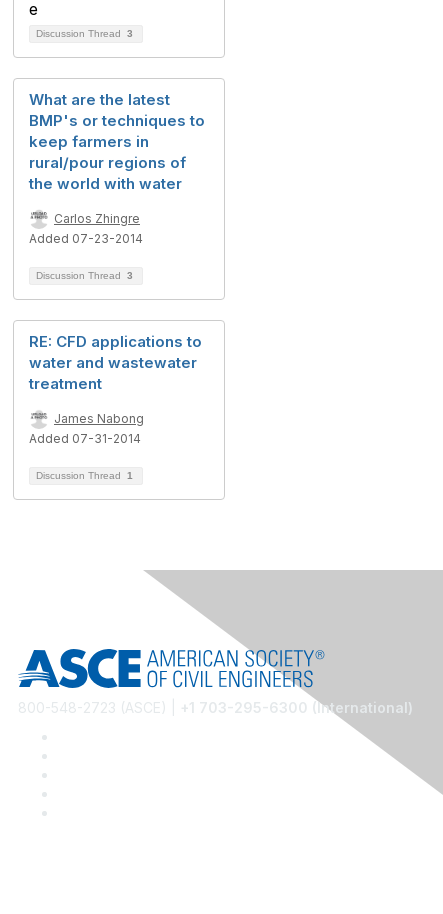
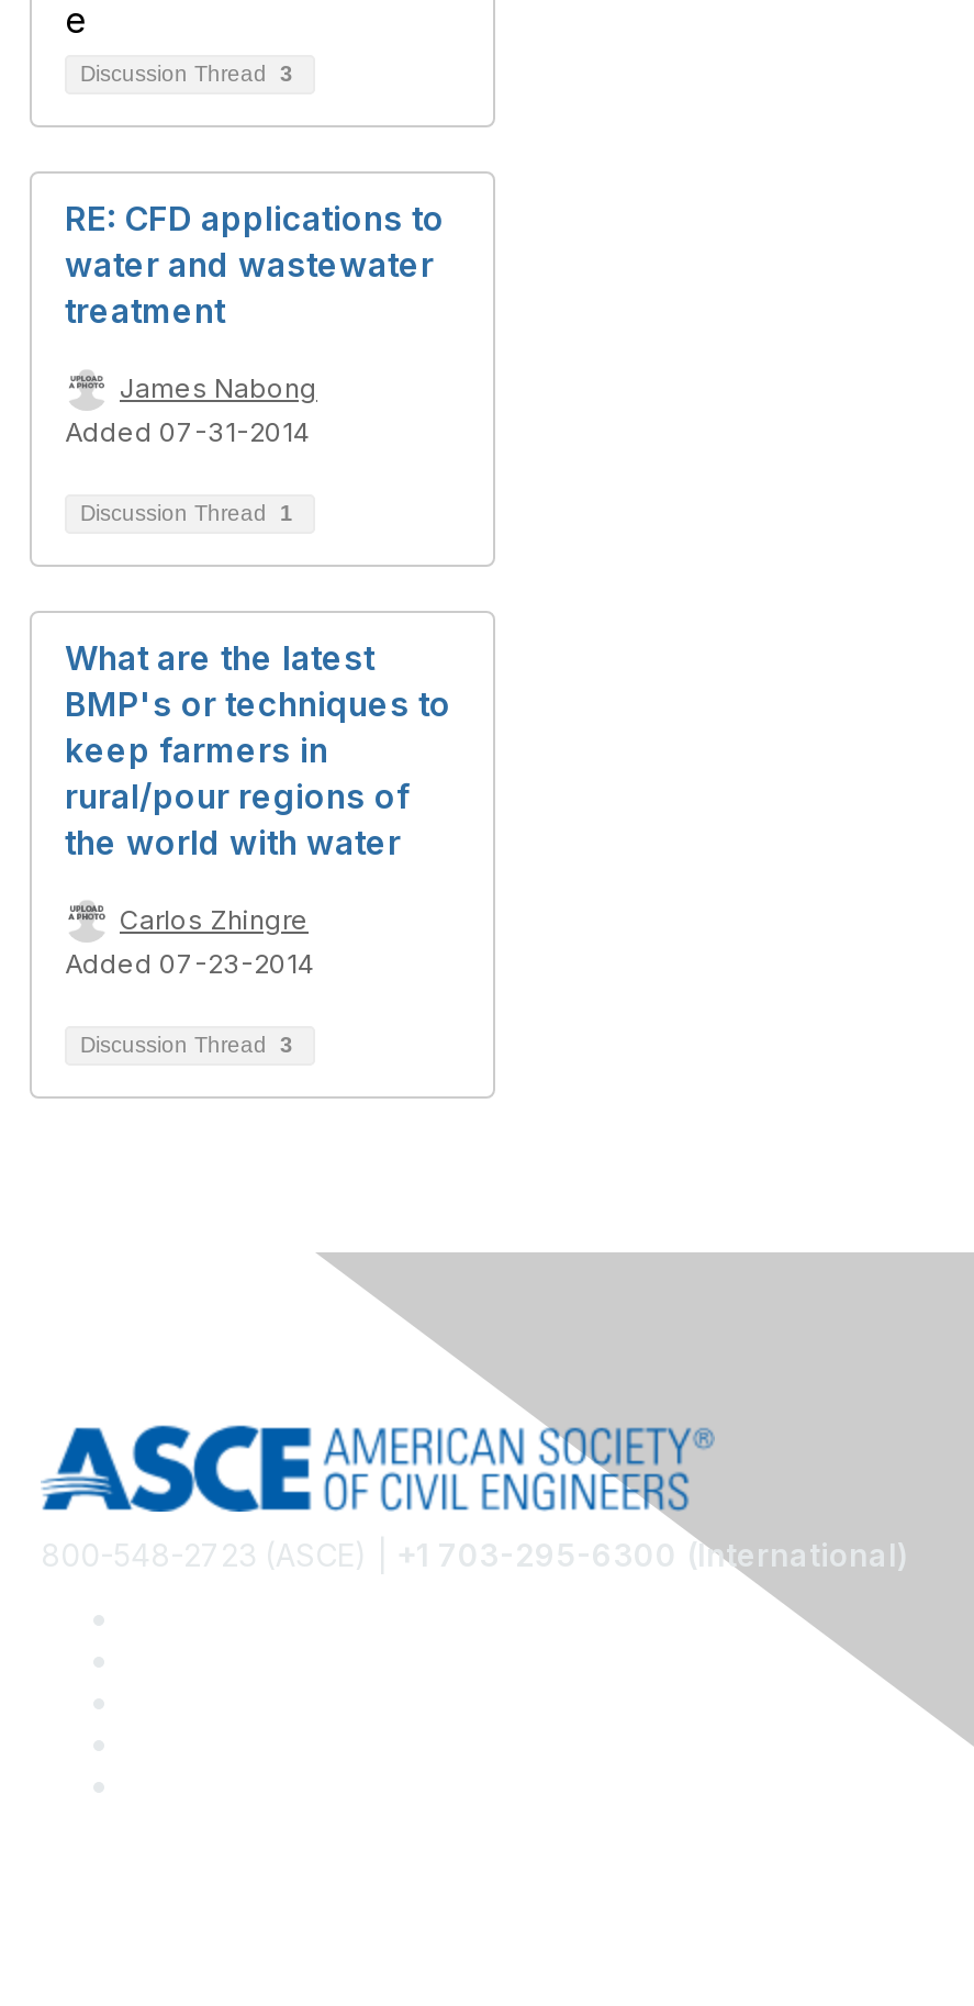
moved [29,90,205,281] -> [65,637,451,1057]: What are the latest | BMP's or techniques to | keep farmers in | rural/pour regions of | the world with water | Carlos Zhingre | Added 07-23-2014 | Discussion Thread 3
moved [29,332,202,481] -> [65,198,445,525]: RE: CFD applications to | water and wastewater | treatment | James Nabong | Added 07-31-2014 | Discussion Thread 1

